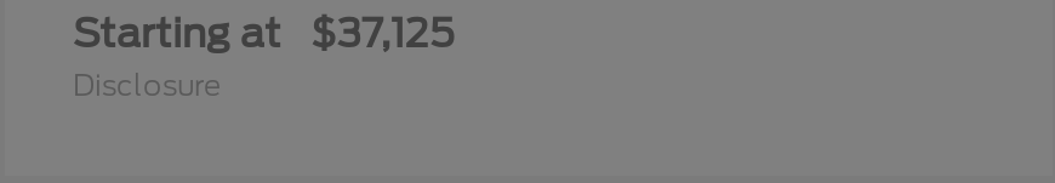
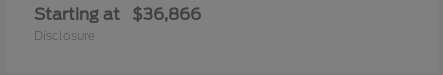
[73,12,454,58] Starting at $37,125 -> [34,5,201,24] Starting at $36,866

